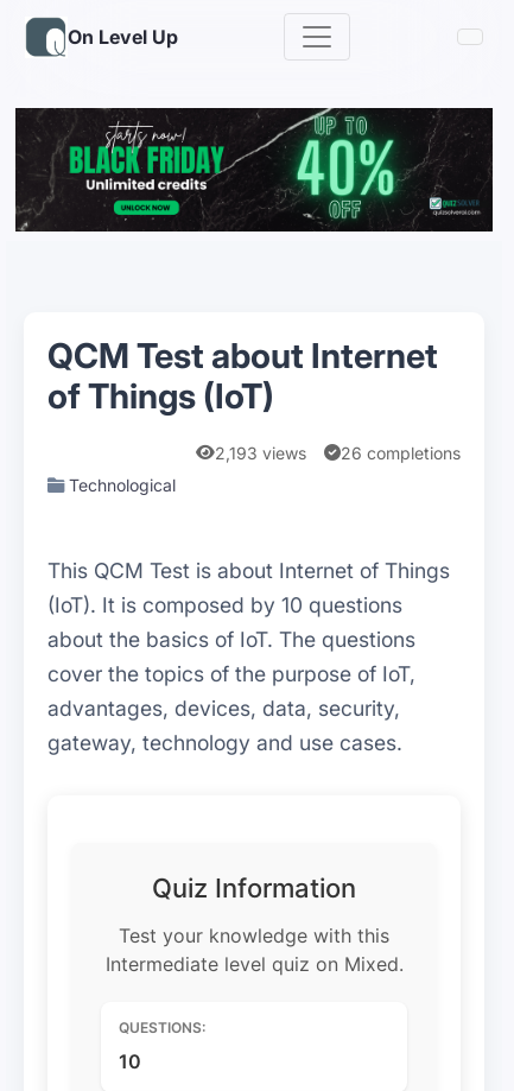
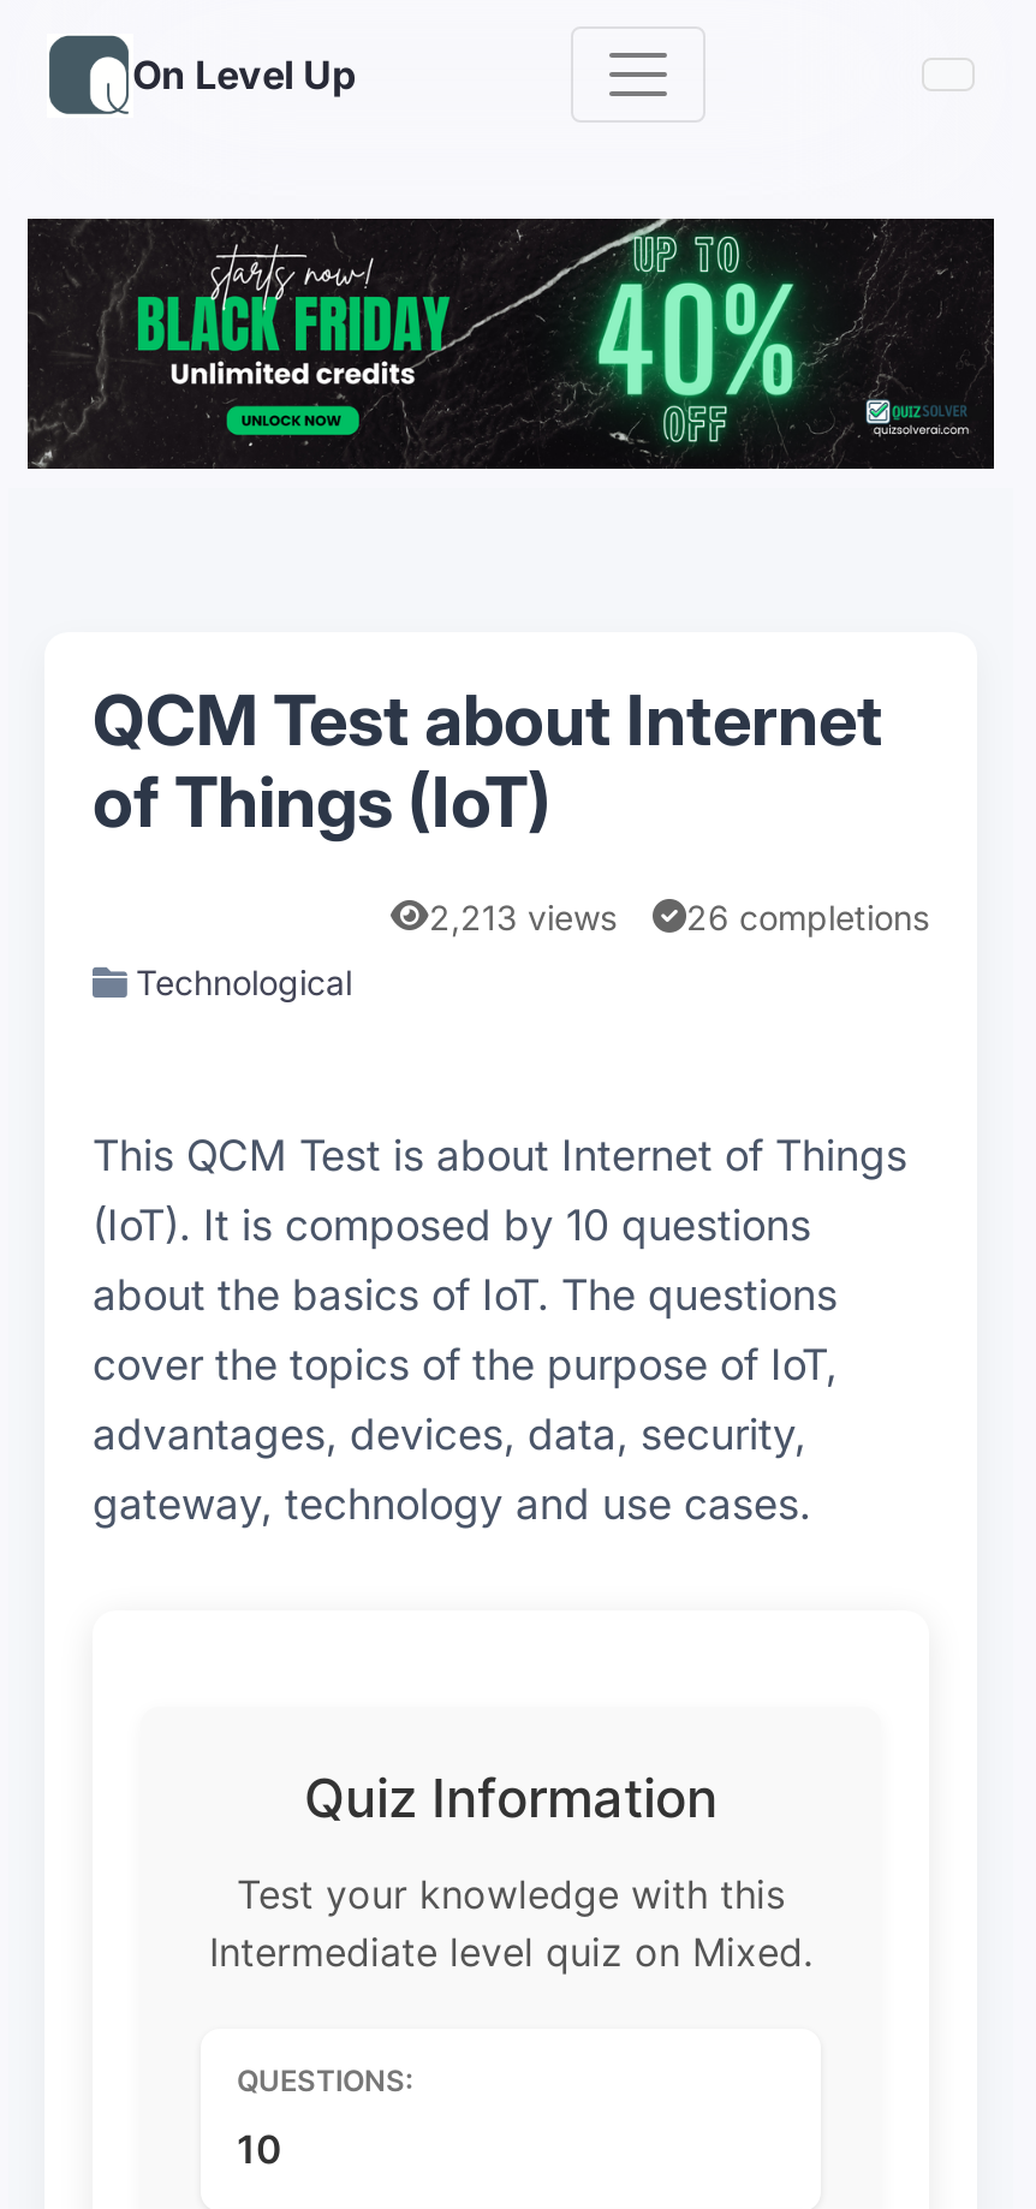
[215,442,461,463] 2,193 views 26 completions -> [429,896,929,936] 2,213 views 26 completions

